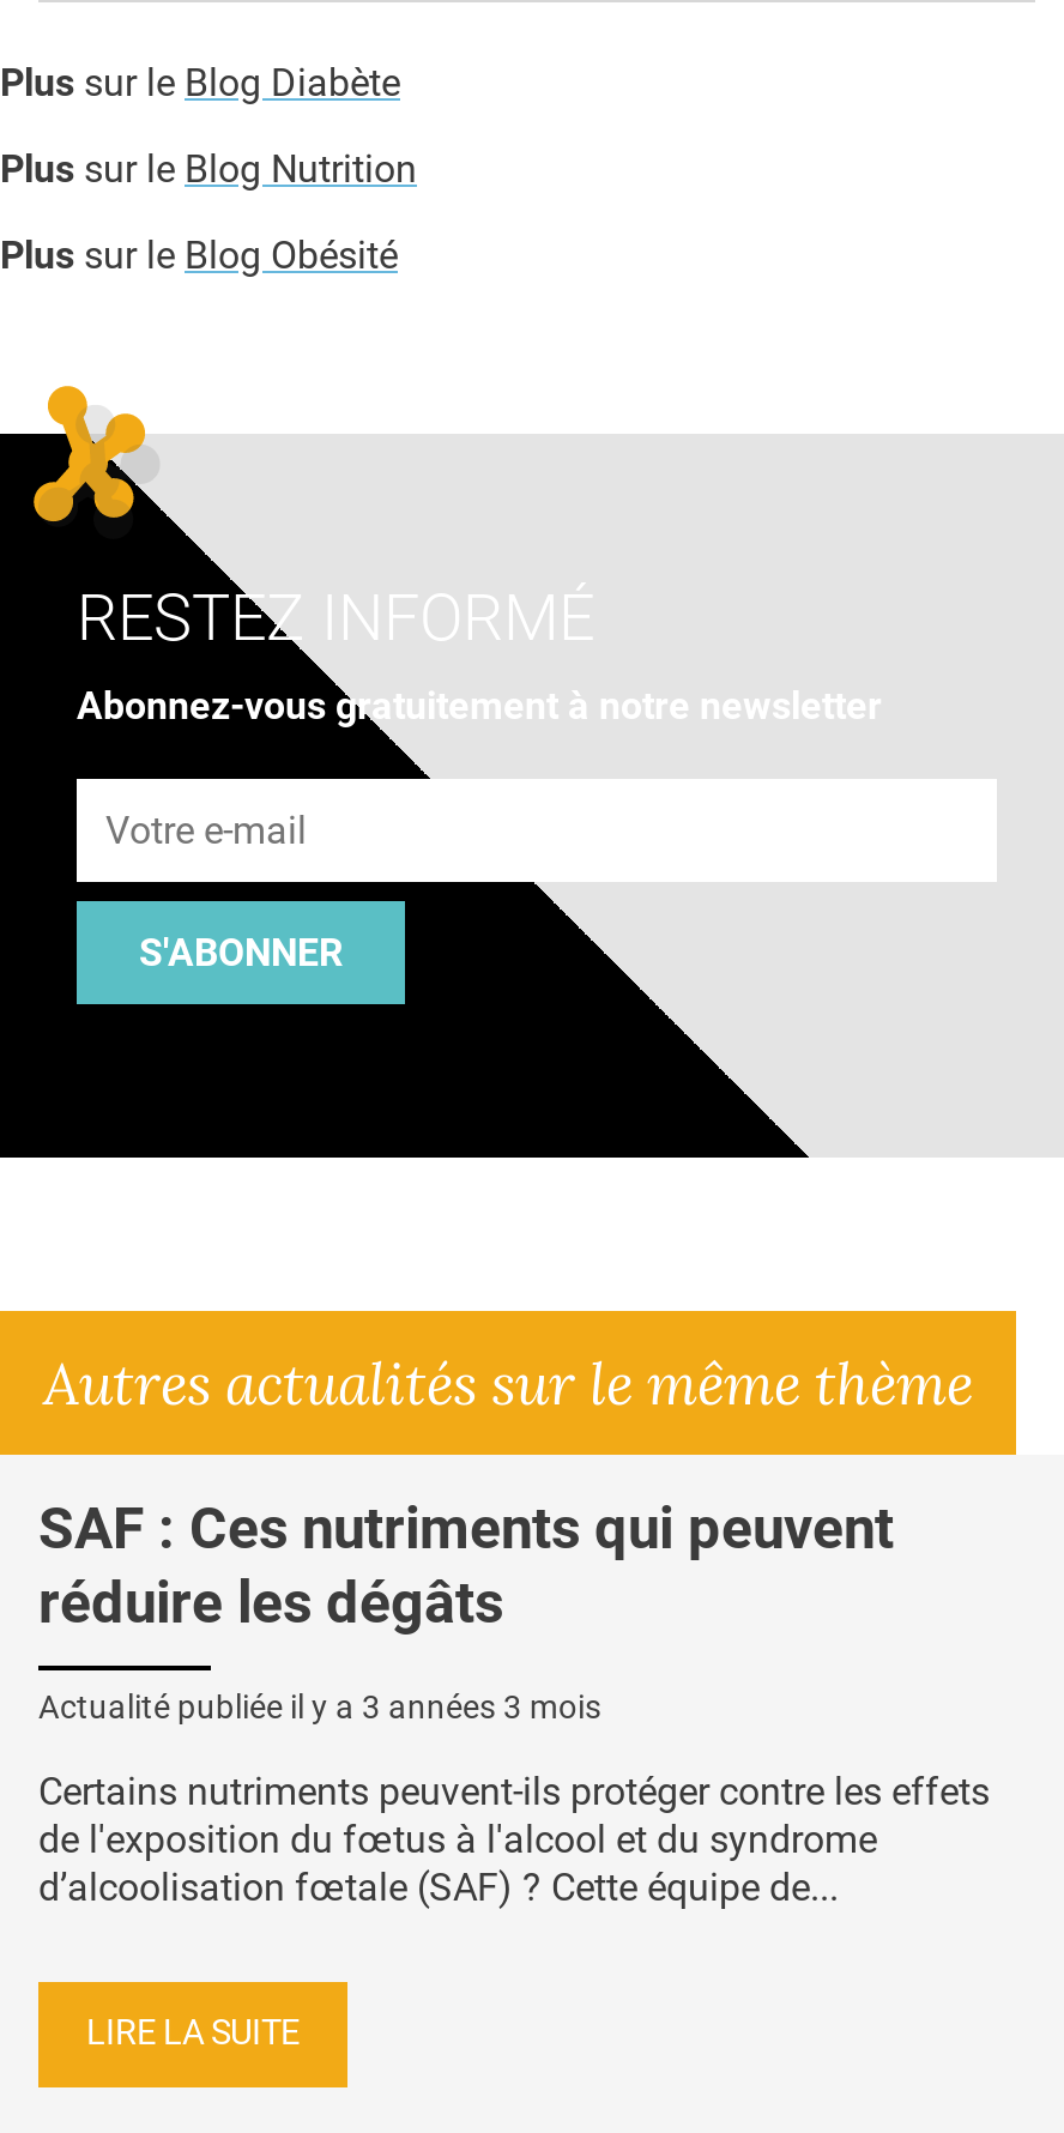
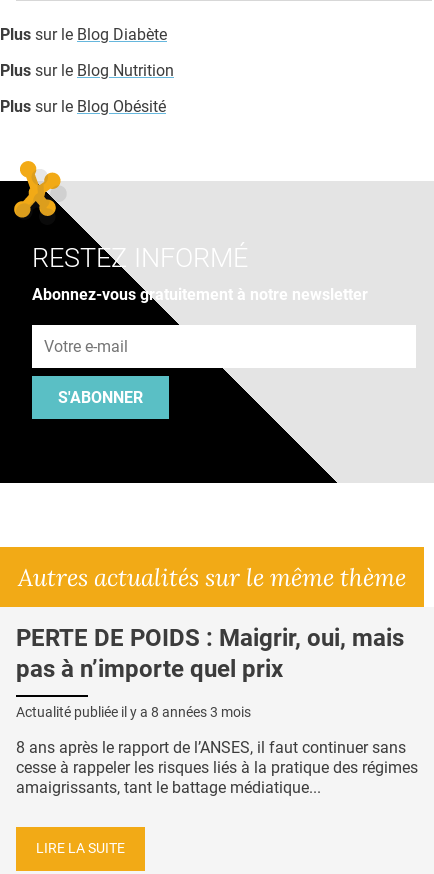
[38,1496,894,1638] SAF : Ces nutriments qui peuvent | réduire les dégâts -> [16,624,404,683] PERTE DE POIDS : Maigrir, oui, mais | pas à n’importe quel prix
[38,1688,601,1726] Actualité publiée il y a 3 années 3 mois -> [16,704,251,720] Actualité publiée il y a 8 années 3 mois
[38,1769,990,1911] Certains nutriments peuvent-ils protéger contre les effets | de l'exposition du fœtus à l'alcool et du syndrome | d’alcoolisation fœtale (SAF) ? Cette équipe de... -> [16,738,418,797] 8 ans après le rapport de l’ANSES, il faut continuer sans | cesse à rappeler les risques liés à la pratique des régimes | amaigrissants, tant le battage médiatique...

